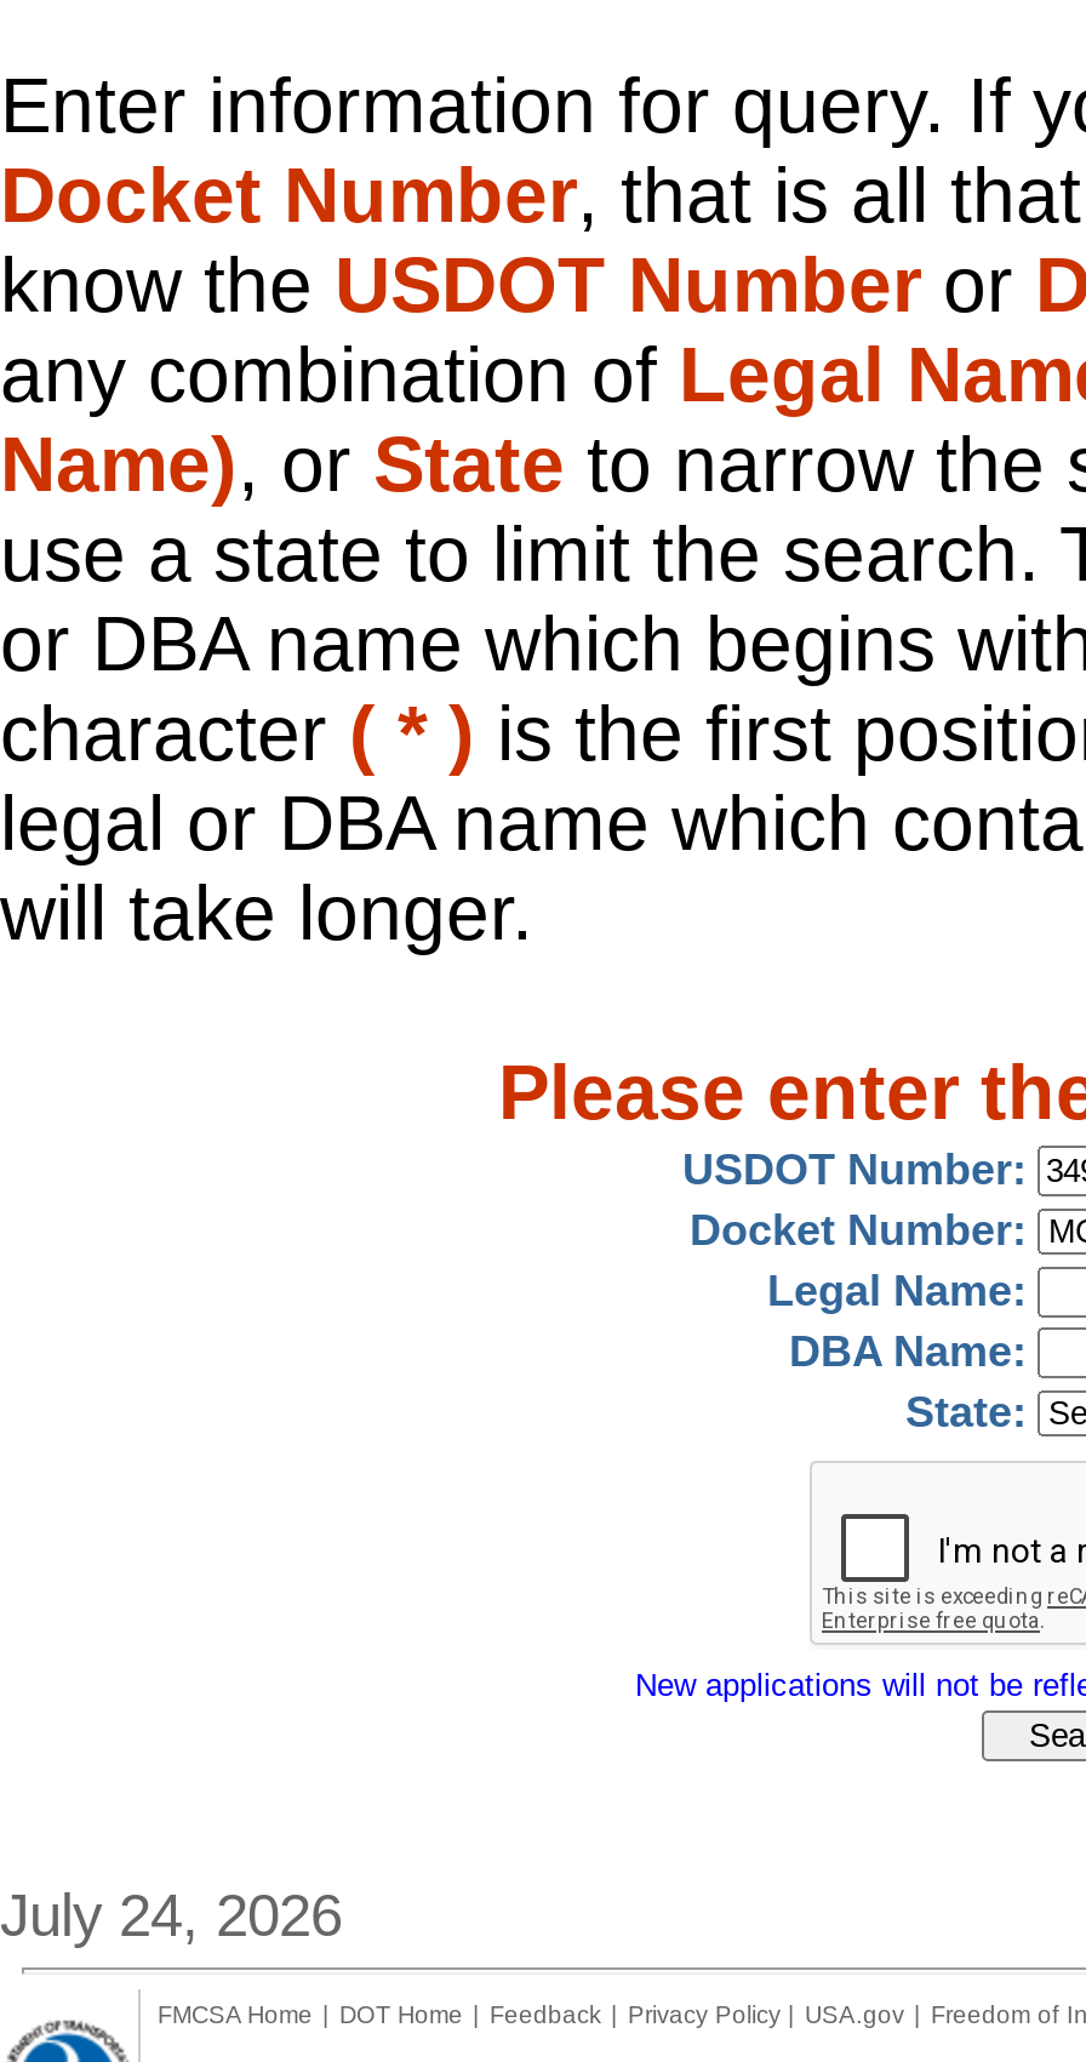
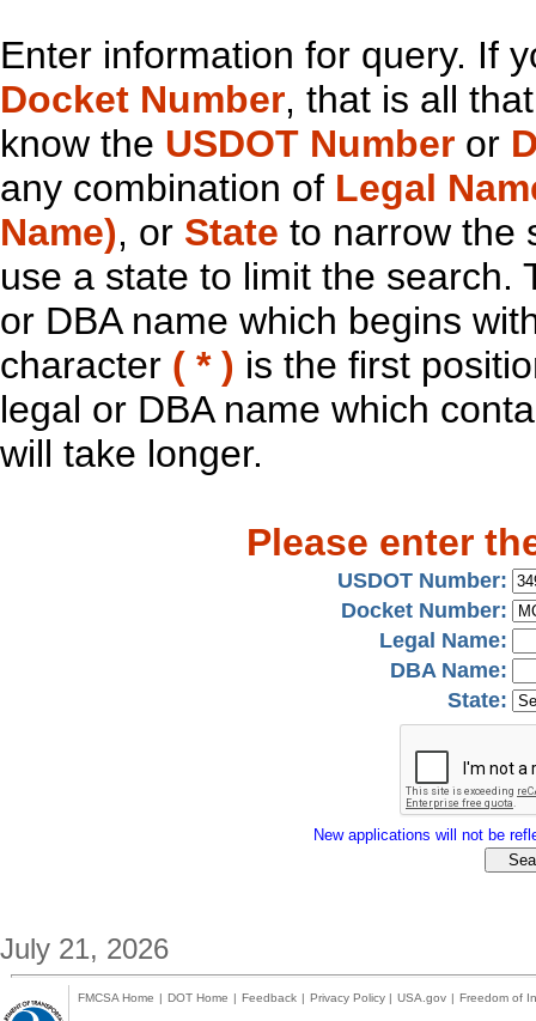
[0,1883,342,1948] July 24, 2026 -> [0,932,169,965] July 21, 2026

